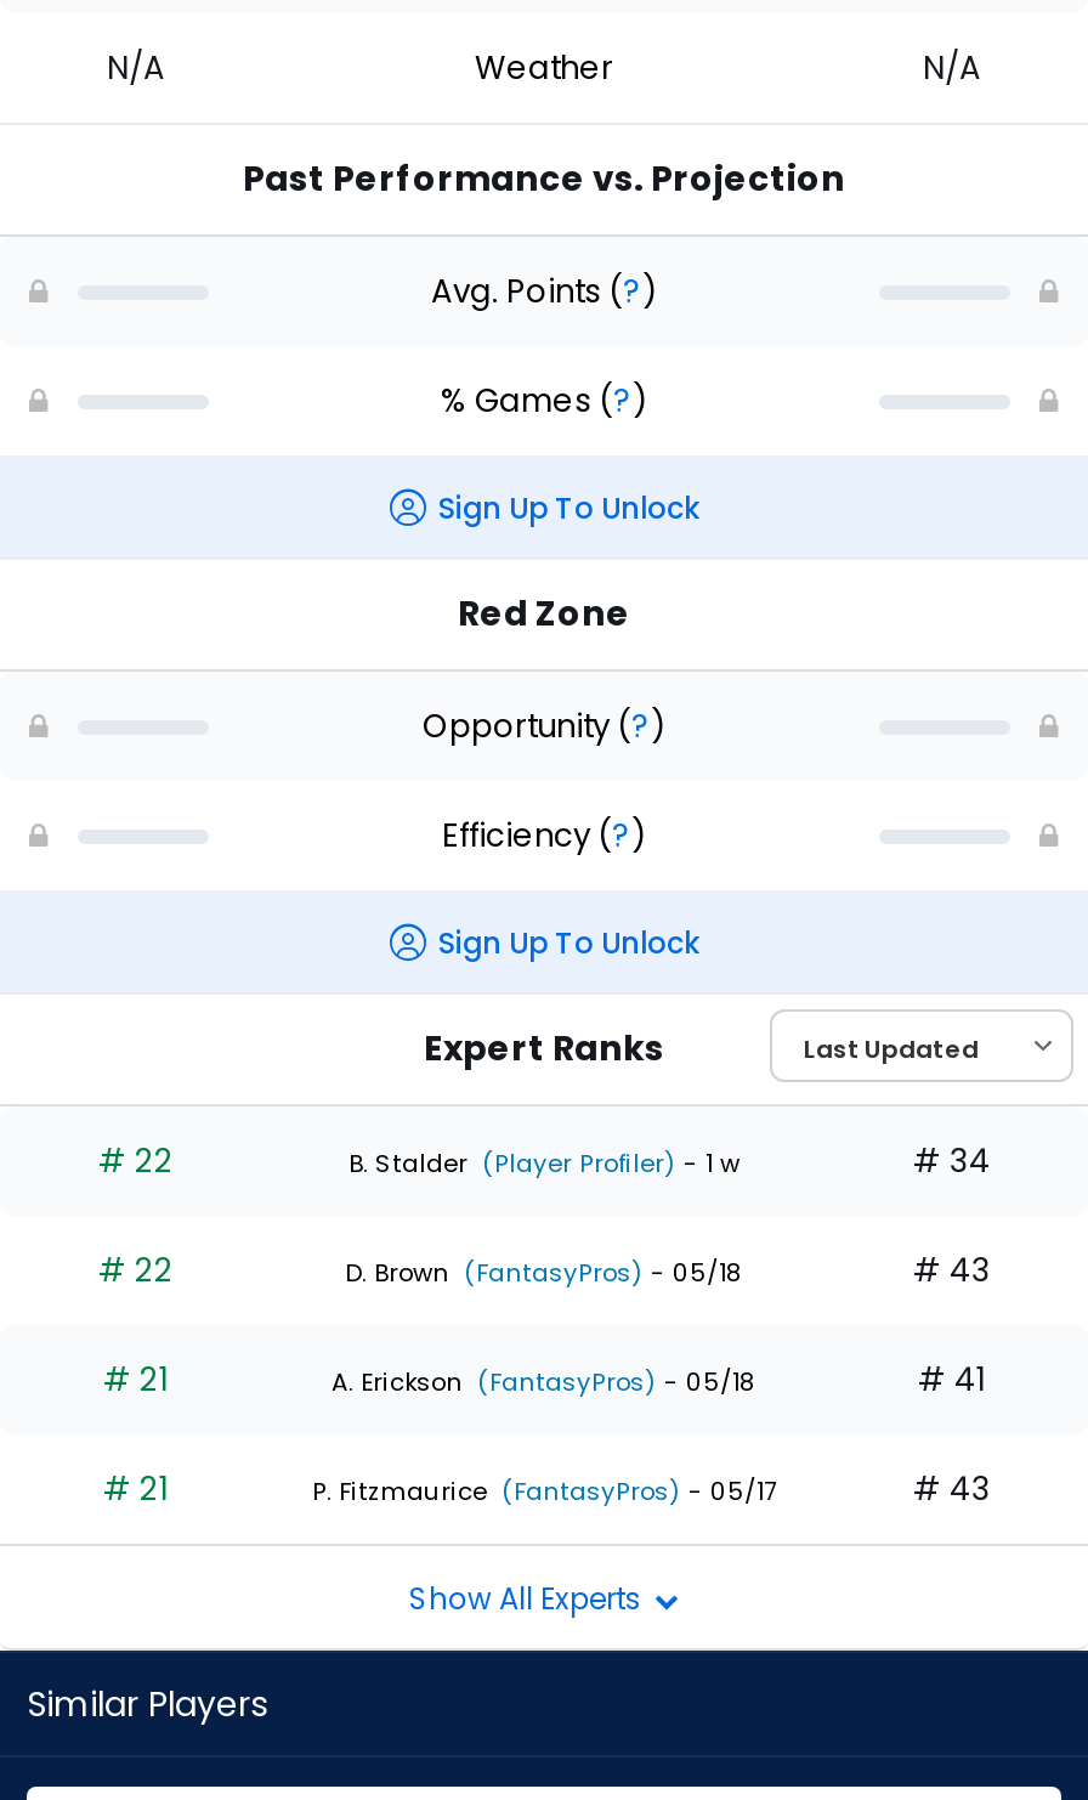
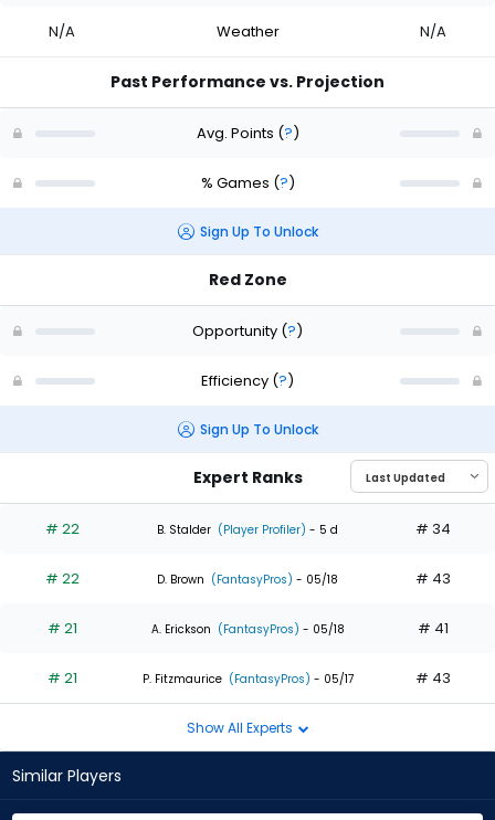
[348,1145,739,1182] B. Stalder (Player Profiler) - 1 w -> [157,522,338,538] B. Stalder (Player Profiler) - 5 d

